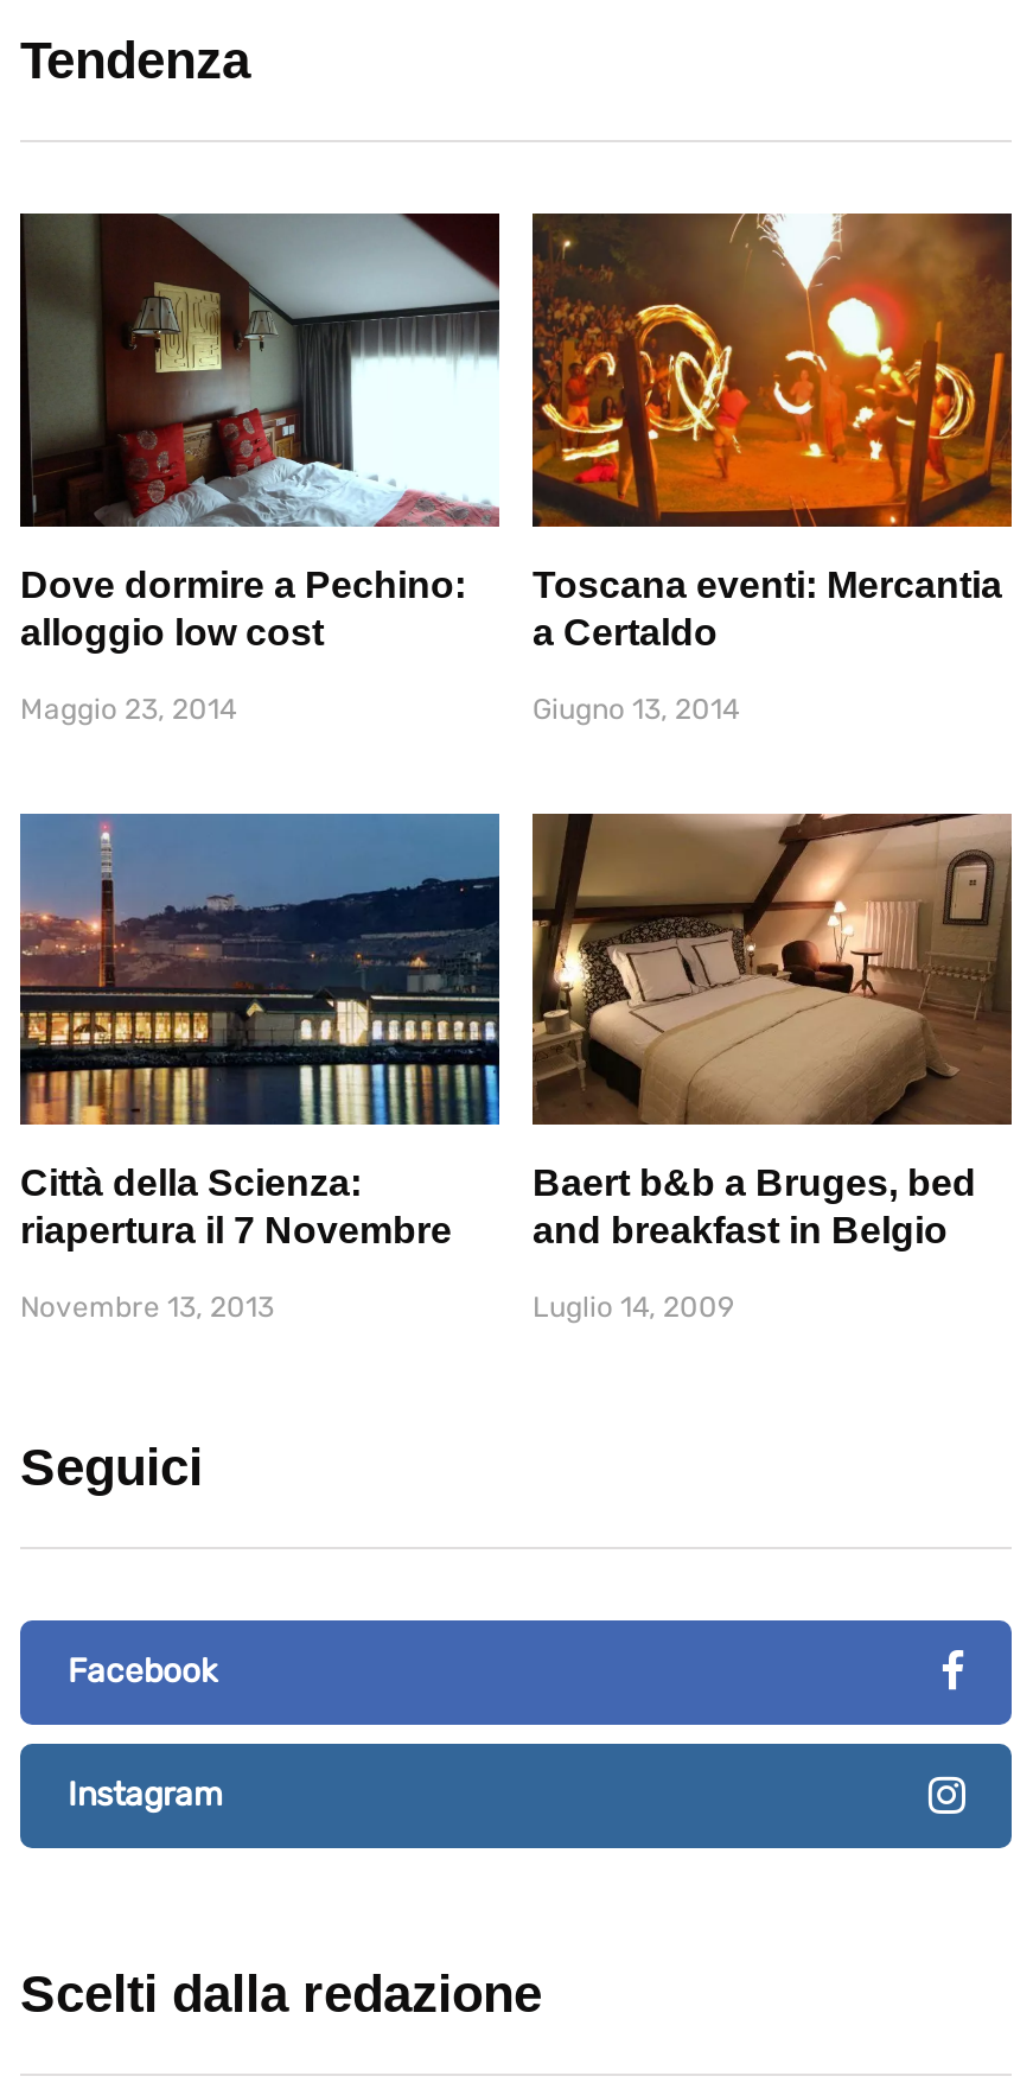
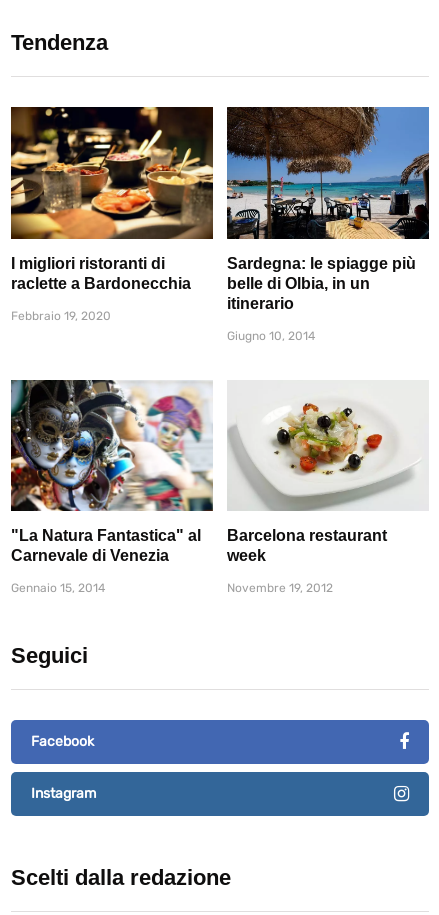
[18,211,499,651] [image] | Dove dormire a Pechino: | alloggio low cost -> [10,106,214,291] [image] | I migliori ristoranti di | raclette a Bardonecchia
[530,211,1014,651] [image] | Toscana eventi: Mercantia | a Certaldo -> [226,106,430,311] [image] | Sardegna: le spiagge più | belle di Olbia, in un | itinerario
[20,692,236,725] Maggio 23, 2014 -> [11,308,111,322] Febbraio 19, 2020
[533,692,739,725] Giugno 13, 2014 -> [227,328,315,342] Giugno 10, 2014
[18,811,502,1250] [image] | Città della Scienza: | riapertura il 7 Novembre -> [10,379,213,564] [image] | "La Natura Fantastica" al | Carnevale di Venezia
[530,811,1014,1250] [image] | Baert b&b a Bruges, bed | and breakfast in Belgio -> [227,380,429,564] [image] | Barcelona restaurant | week
[20,1290,274,1323] Novembre 13, 2013 -> [11,581,105,595] Gennaio 15, 2014
[533,1290,734,1323] Luglio 14, 2009 -> [227,581,333,595] Novembre 19, 2012

